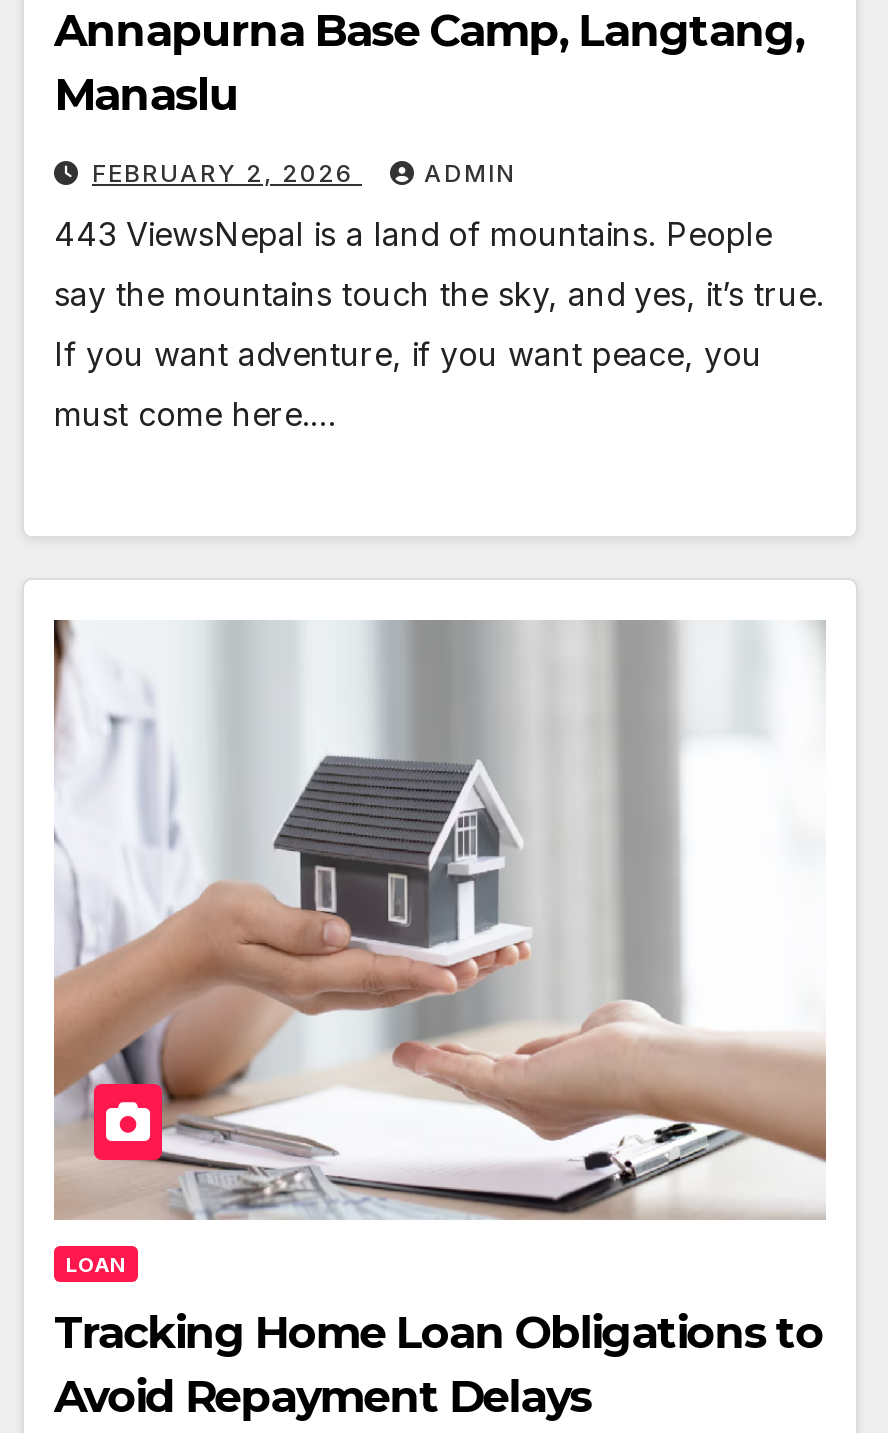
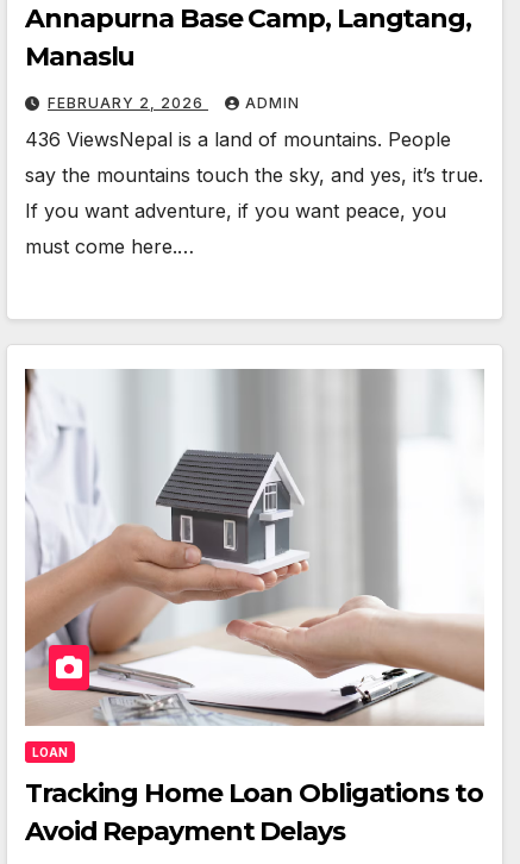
[54,215,772,255] 443 ViewsNepal is a land of mountains. People -> [25,128,451,152] 436 ViewsNepal is a land of mountains. People

